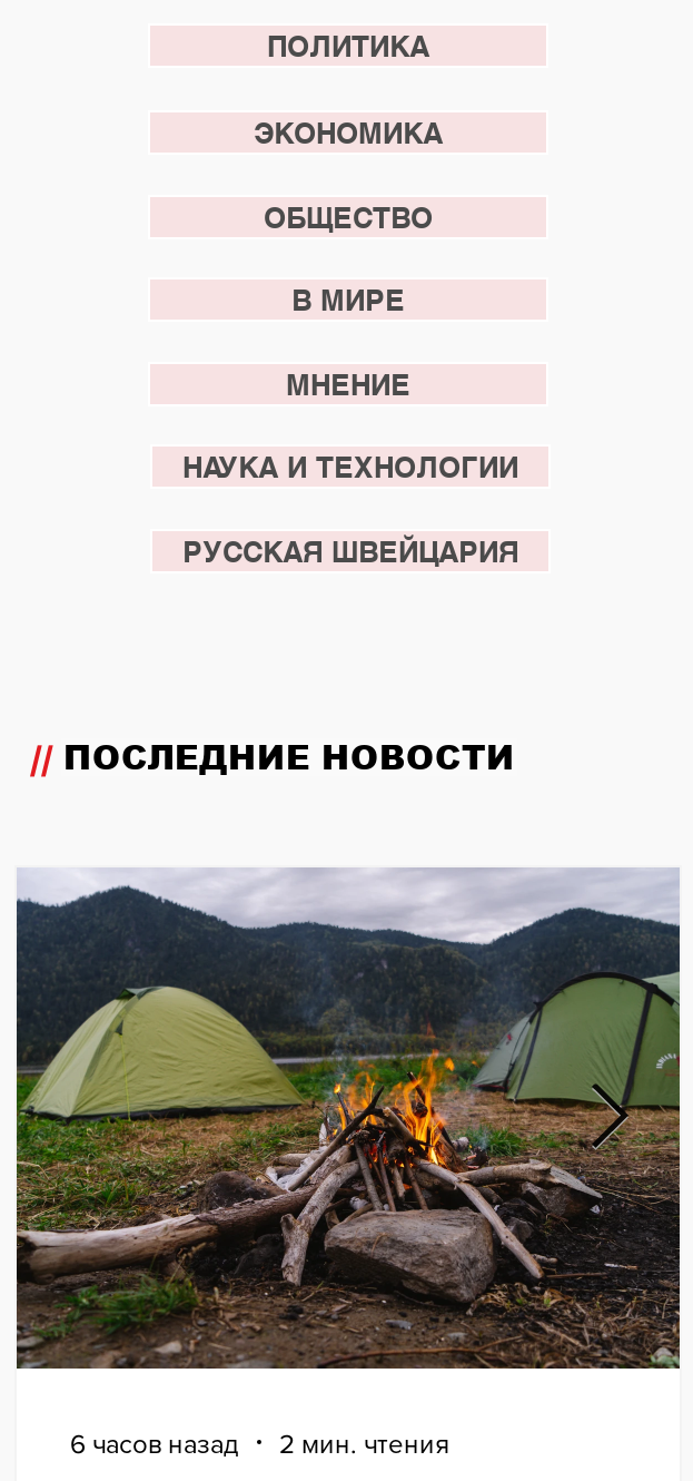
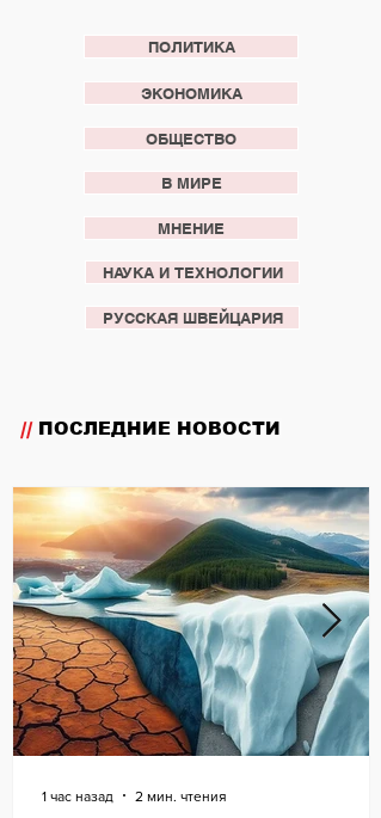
[14,867,682,1459] [image] | 6 часов назад 2 мин. чтения -> [12,486,370,804] [image] | 1 час назад 2 мин. чтения

